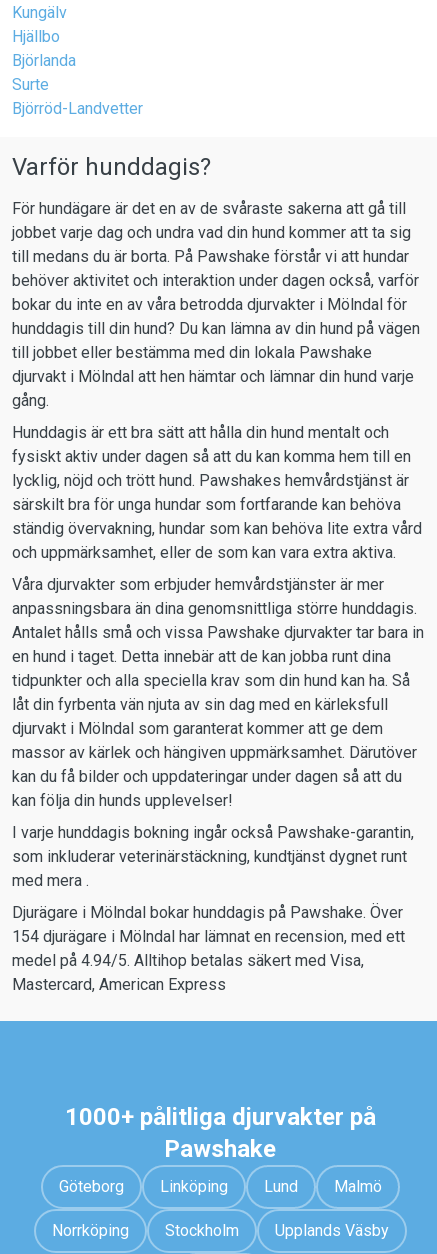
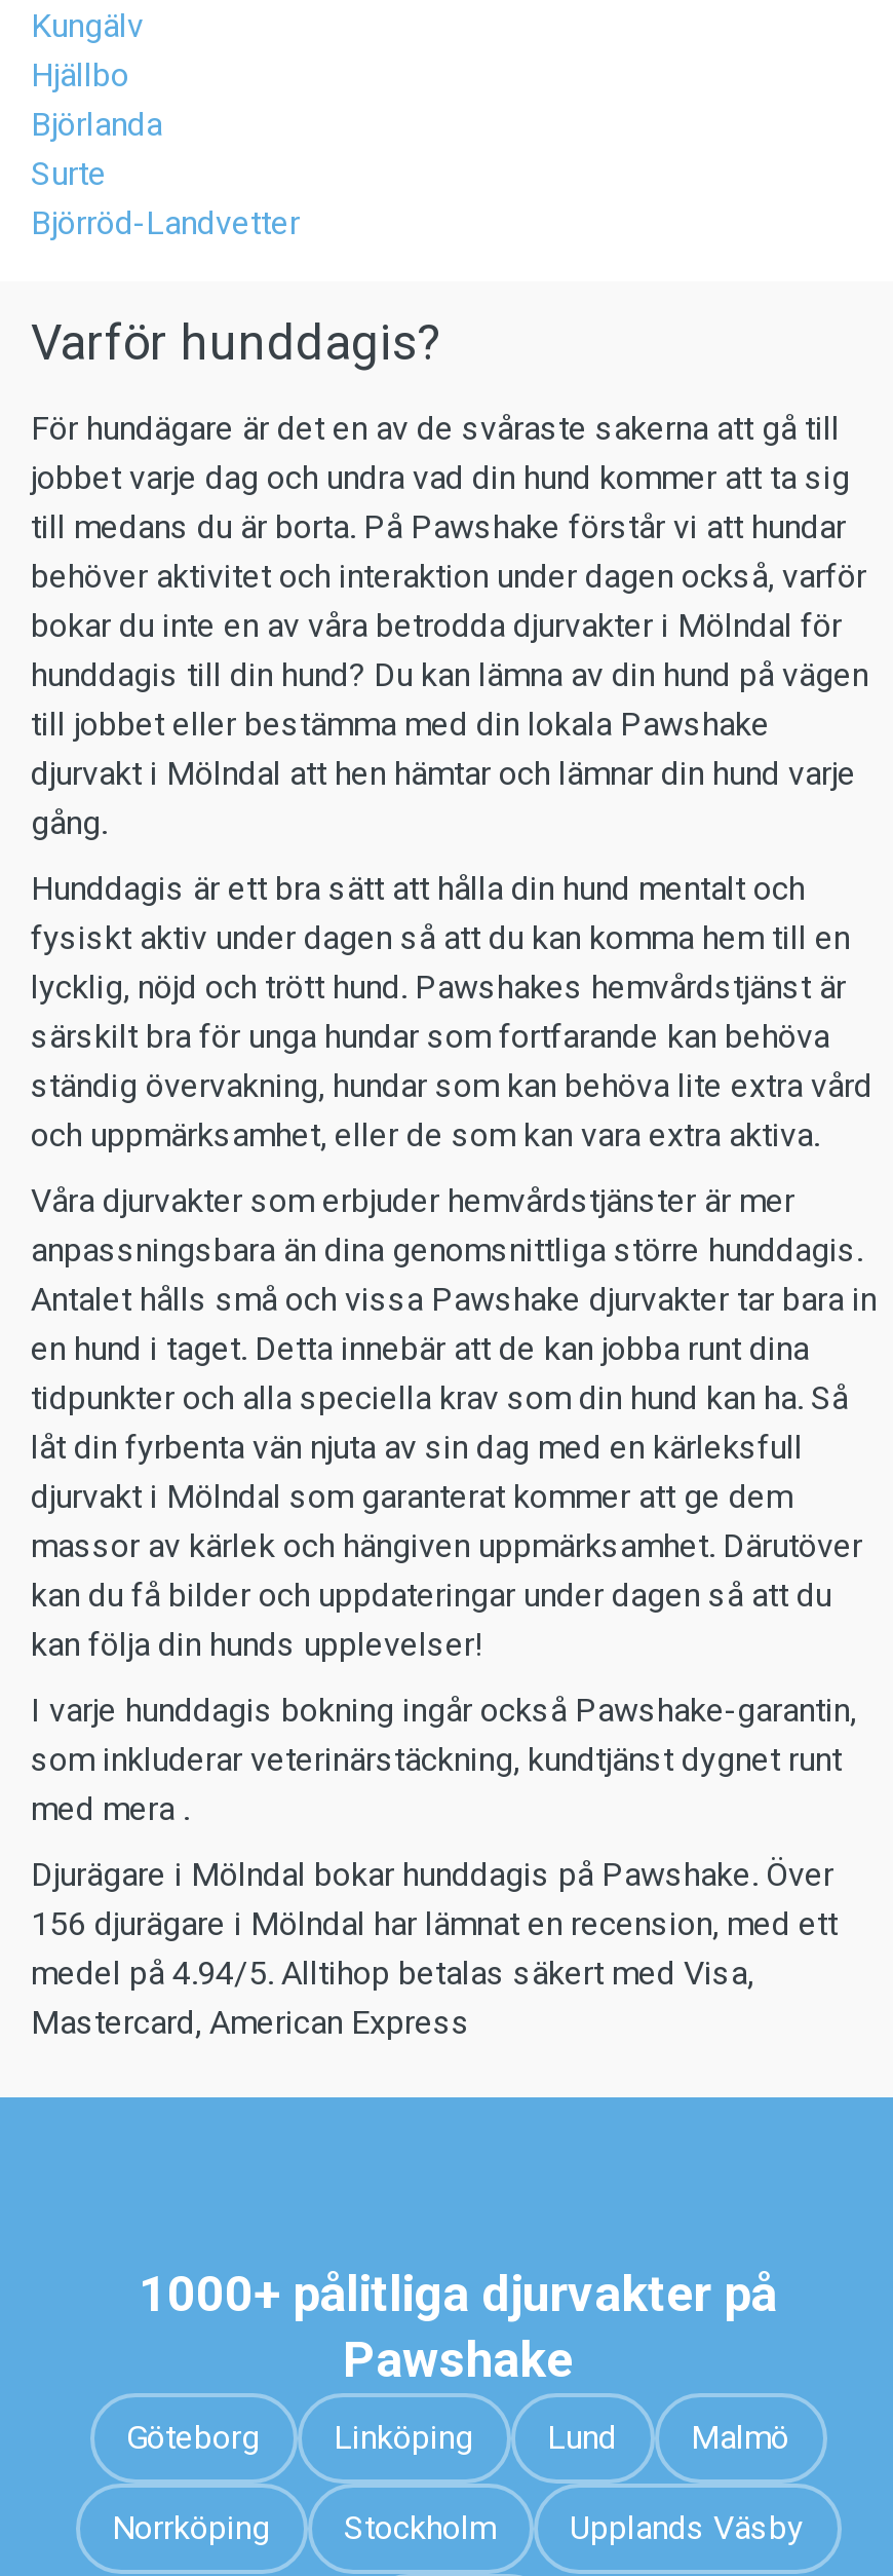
[12,927,405,946] 154 djurägare i Mölndal har lämnat en recension, med ett -> [31,1904,838,1943] 156 djurägare i Mölndal har lämnat en recension, med ett

